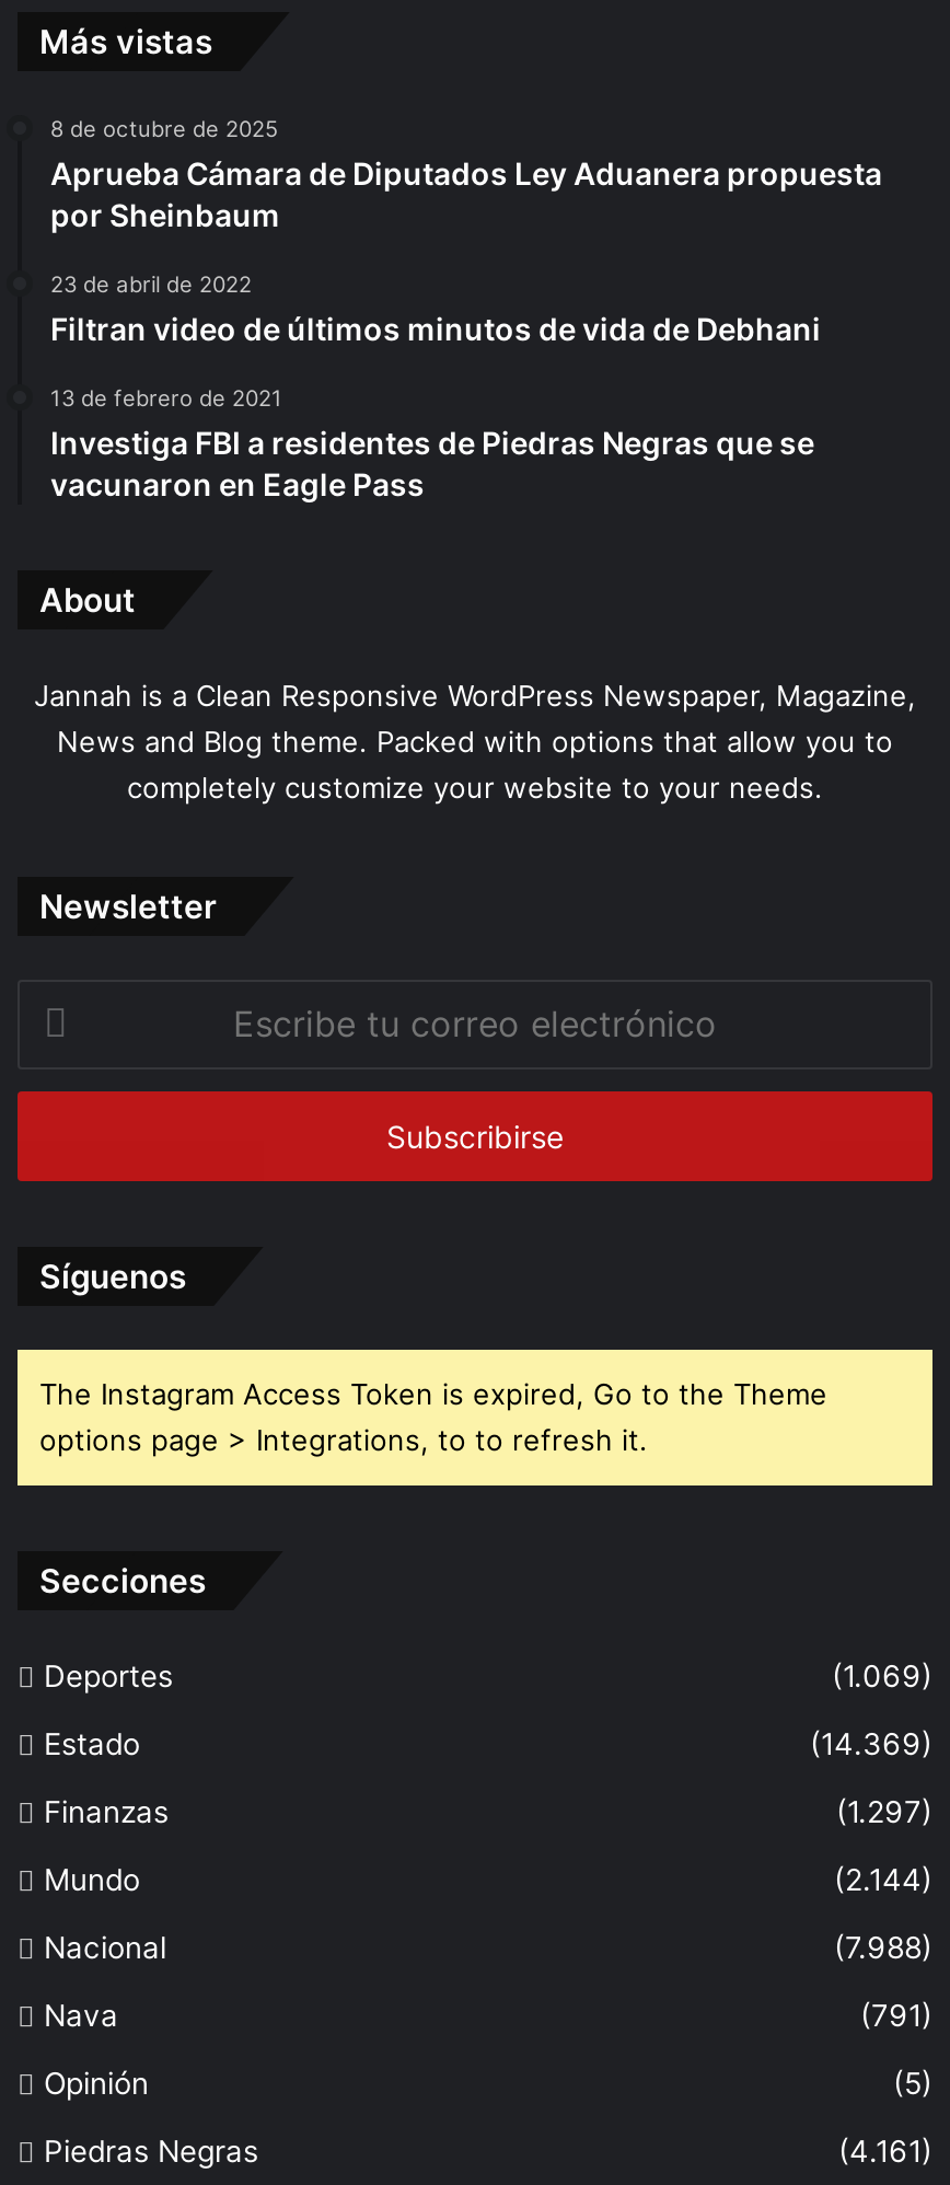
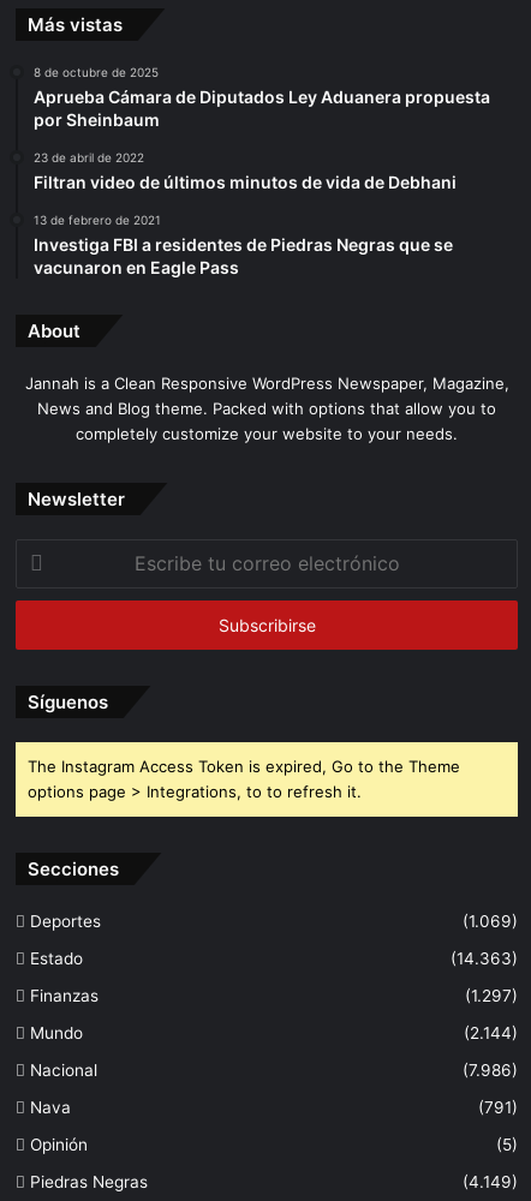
[810,1727,932,1762] (14.369) -> [451,949,518,968] (14.363)
[834,1930,932,1965] (7.988) -> [463,1061,518,1080] (7.986)
[838,2134,932,2169] (4.161) -> [463,1172,518,1192] (4.149)

